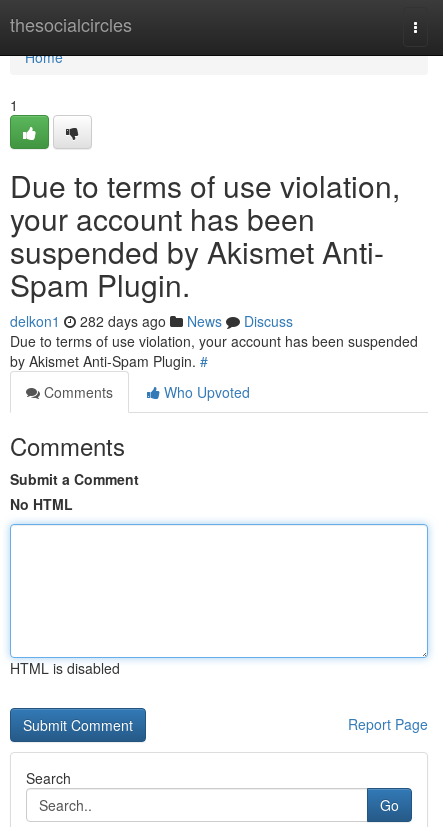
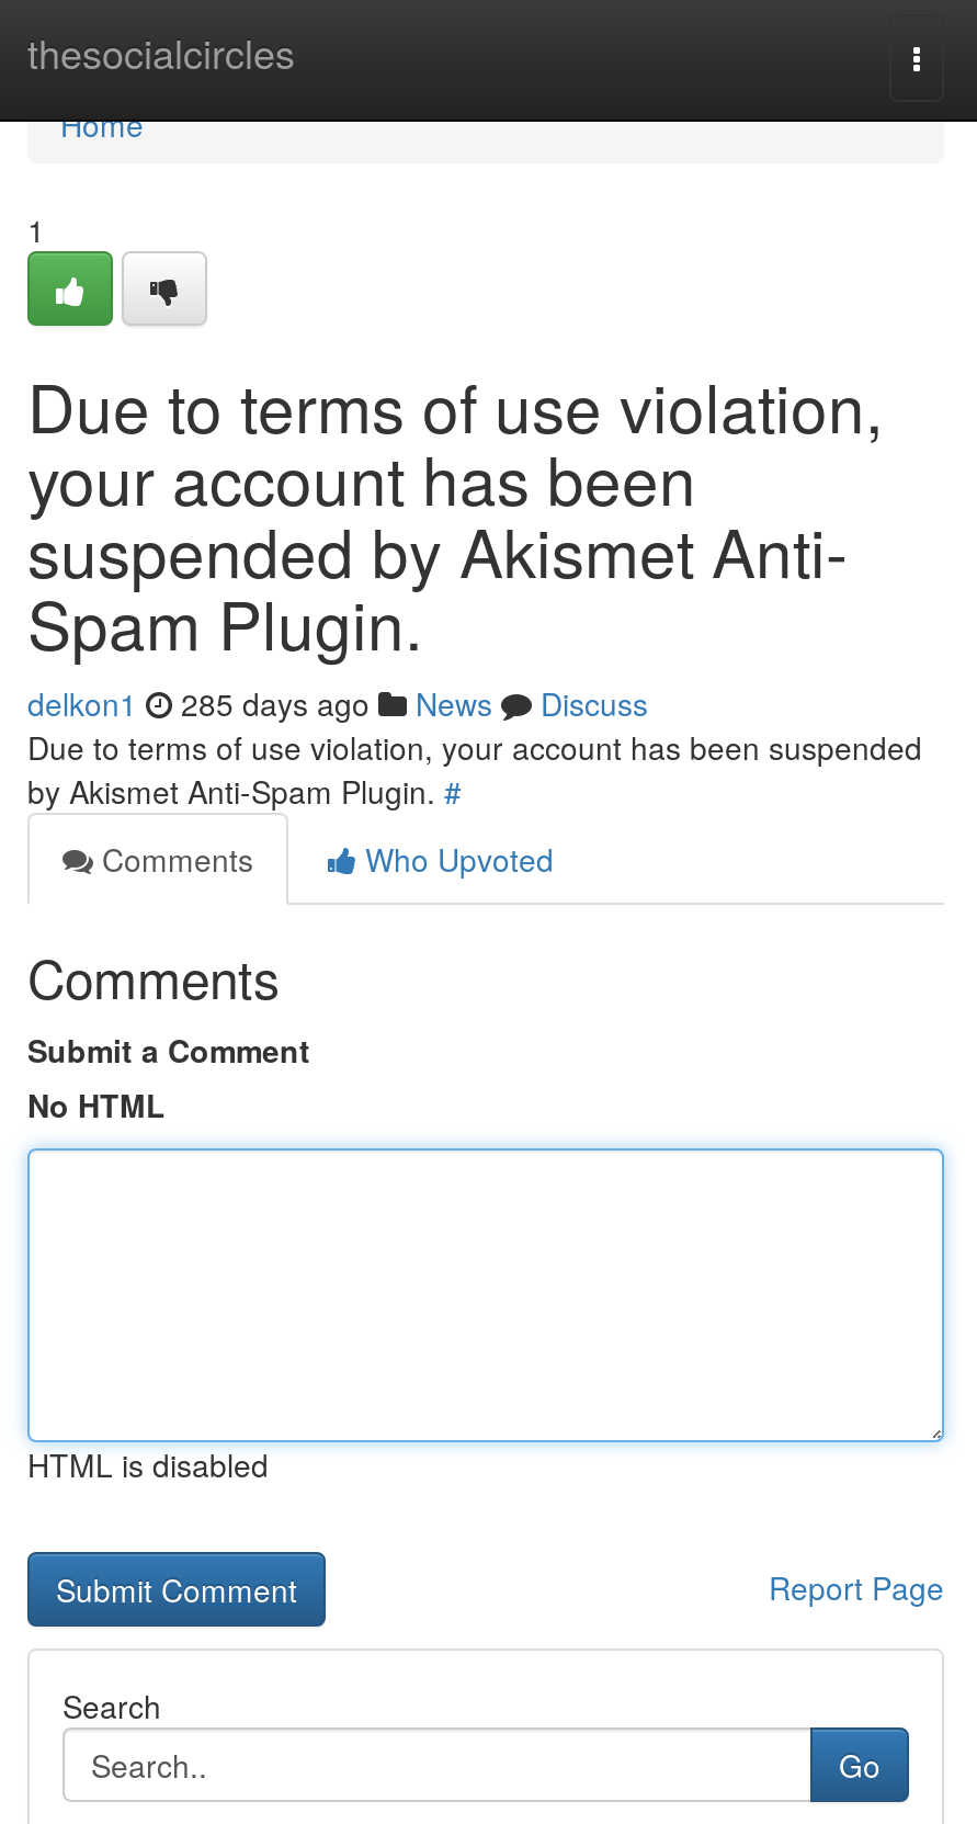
[10,311,293,331] delkon1 282 days ago News Discuss -> [27,681,648,725] delkon1 285 days ago News Discuss

